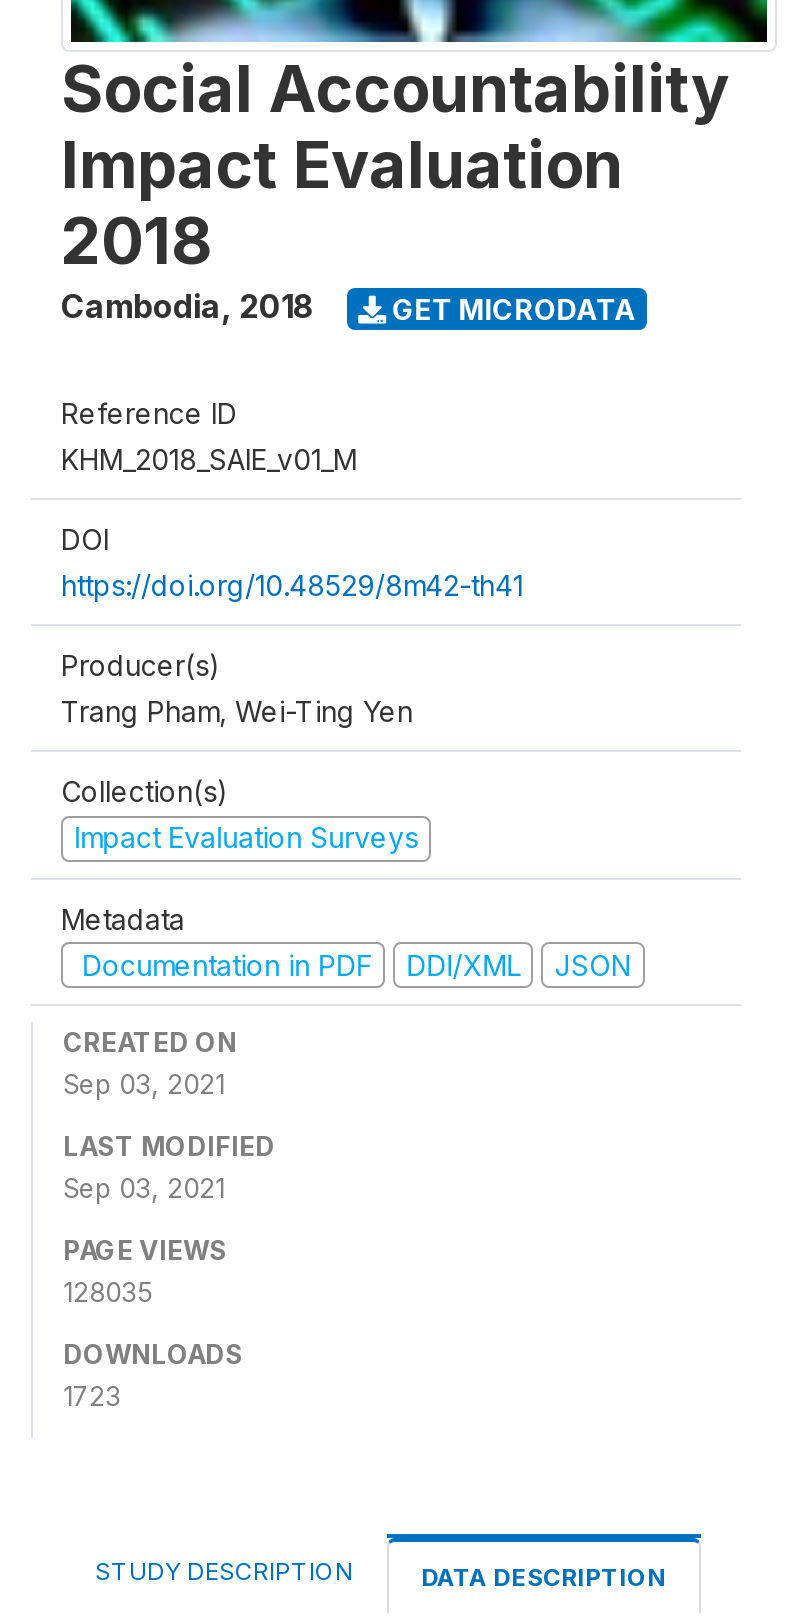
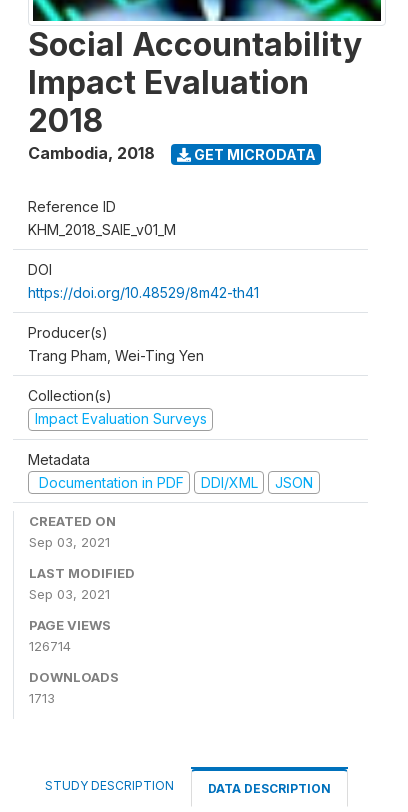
[63,1276,153,1308] 128035 -> [29,638,71,654] 126714
[63,1380,121,1412] 1723 -> [29,690,55,706] 1713

